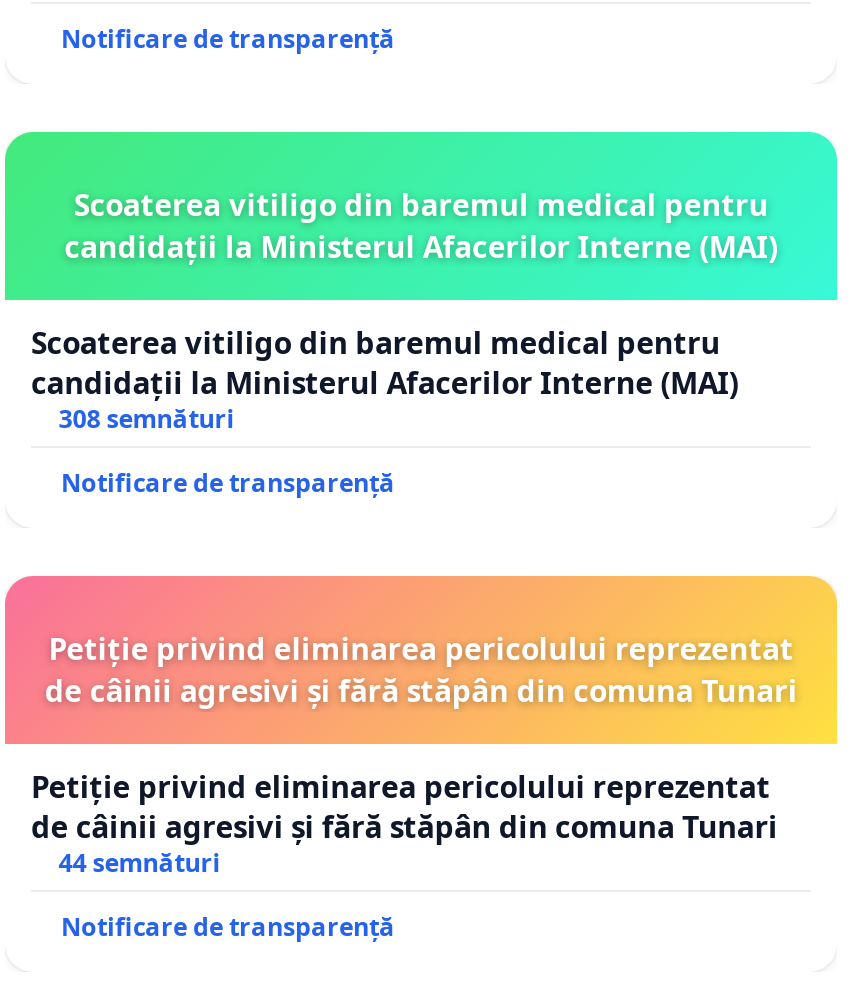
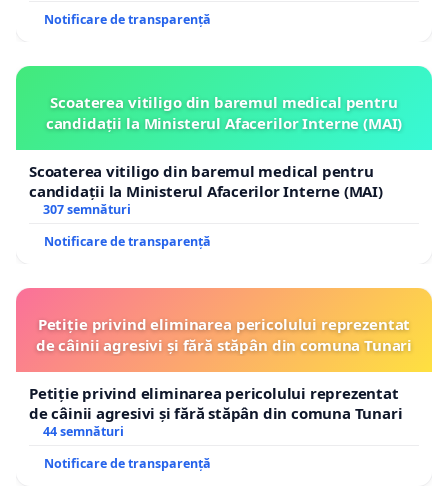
[59,402,235,436] 308 semnături -> [43,201,131,218] 307 semnături

